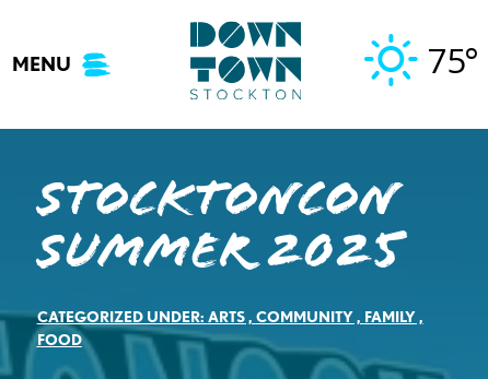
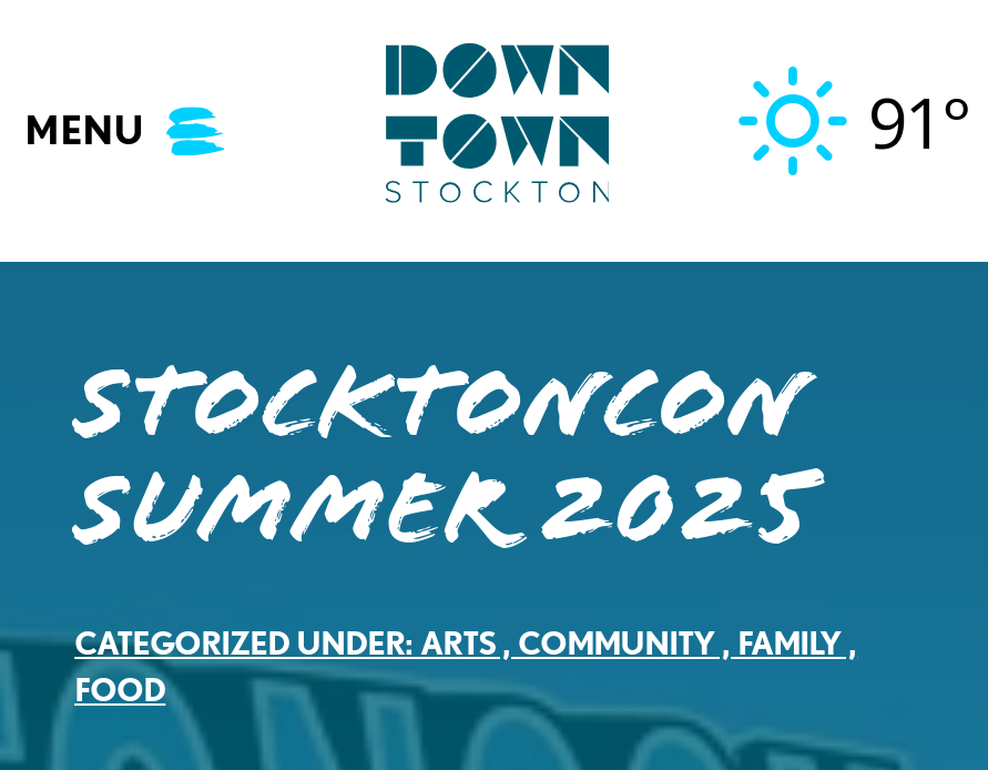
[428,37,478,82] 75° -> [868,74,969,168] 91°

